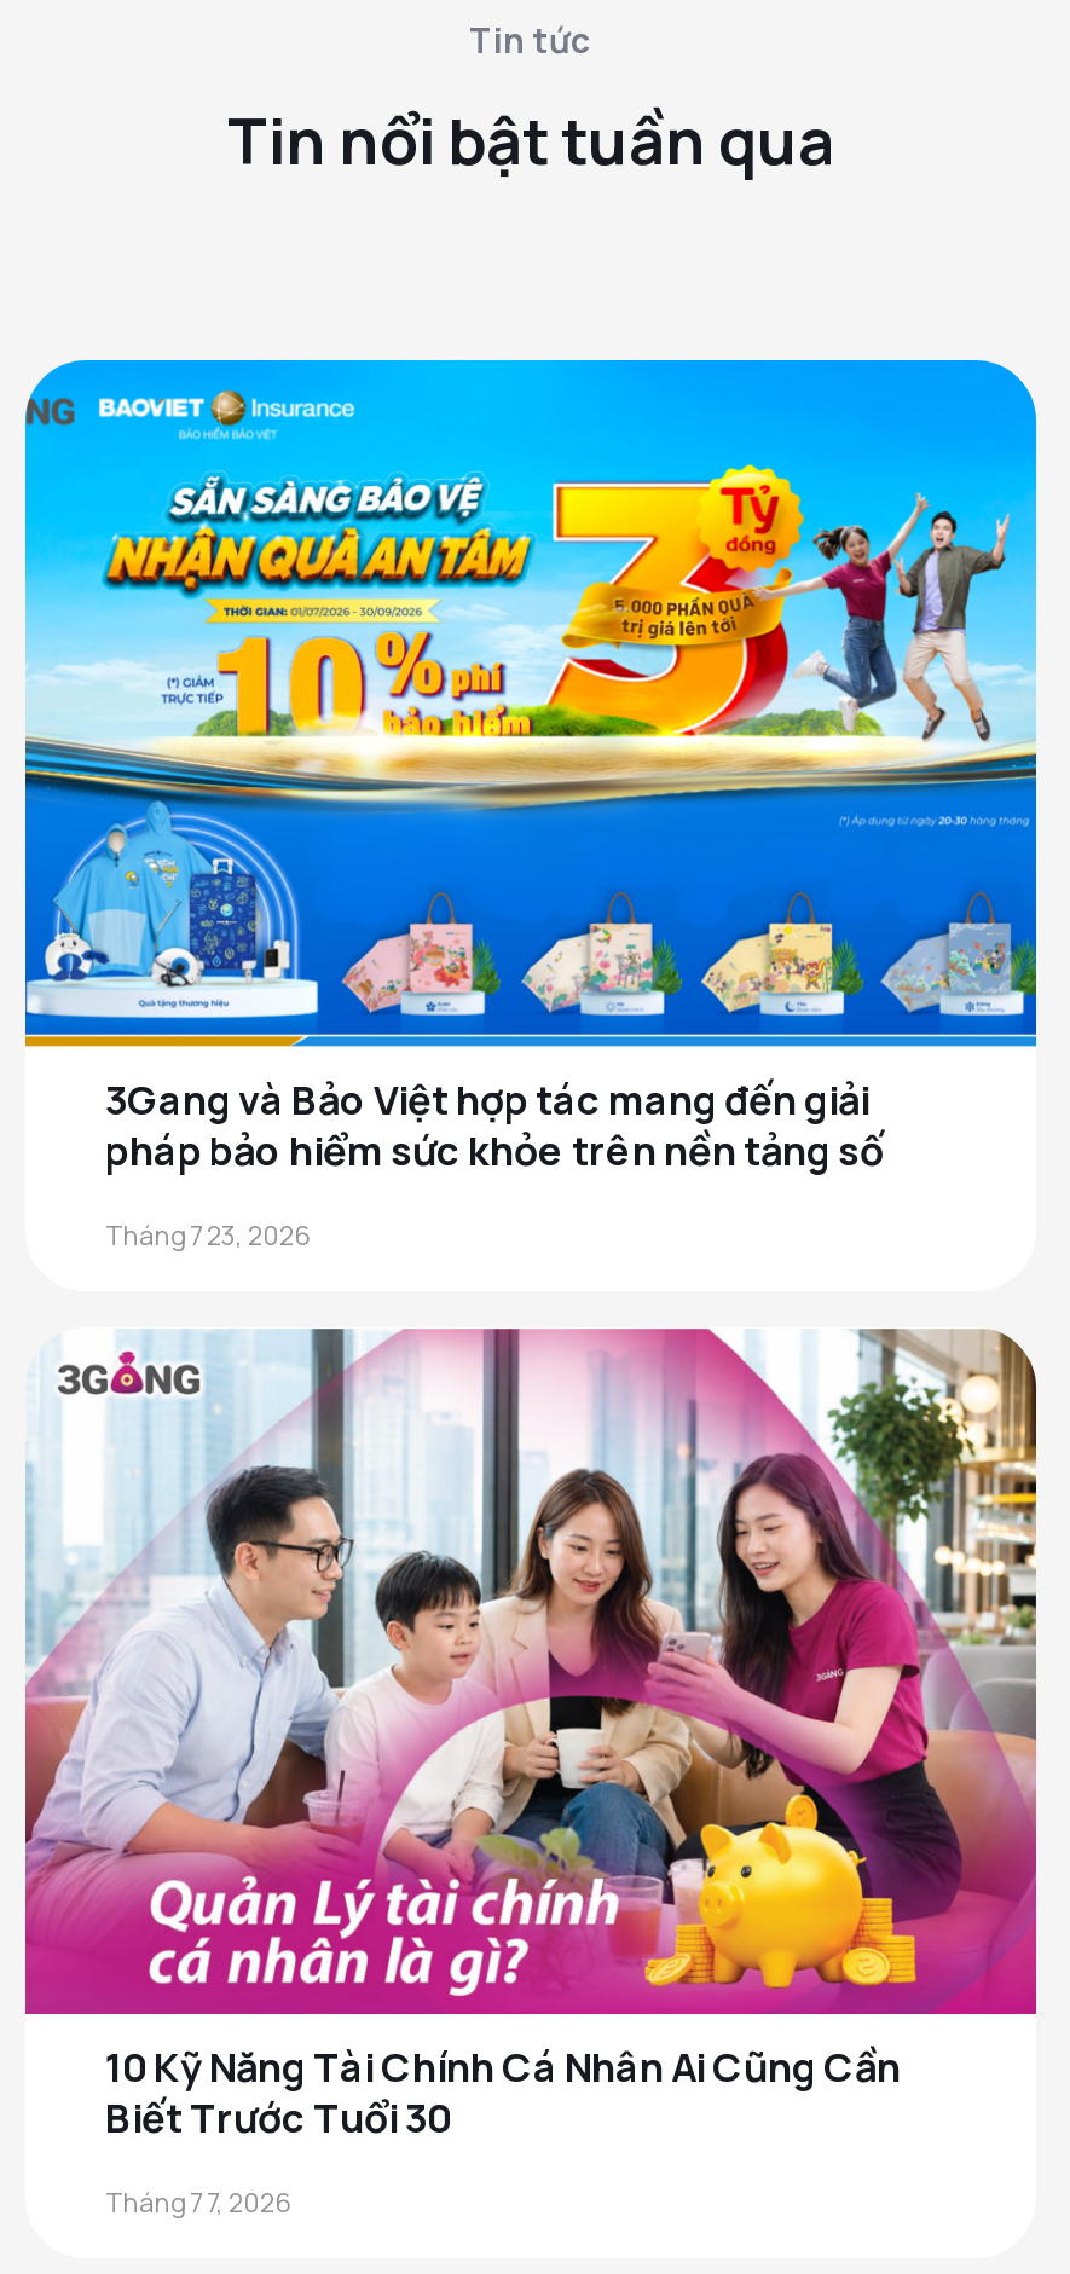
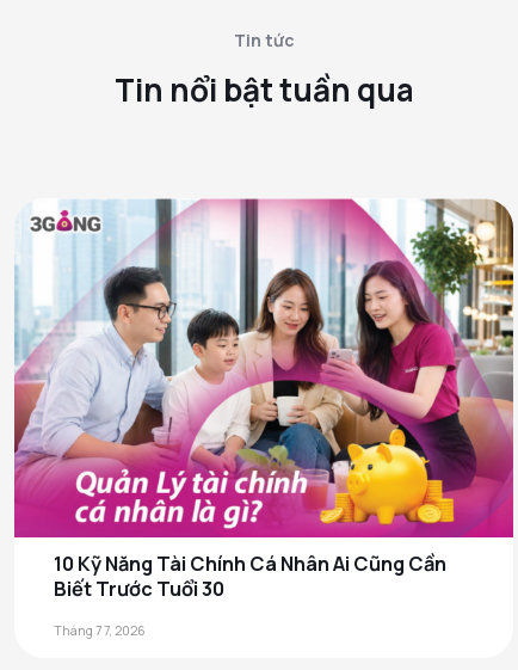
[23,358,1039,1252] [image] | 3Gang và Bảo Việt hợp tác mang đến giải | pháp bảo hiểm sức khỏe trên nền tảng số | Tháng 7 23, 2026 -> none

